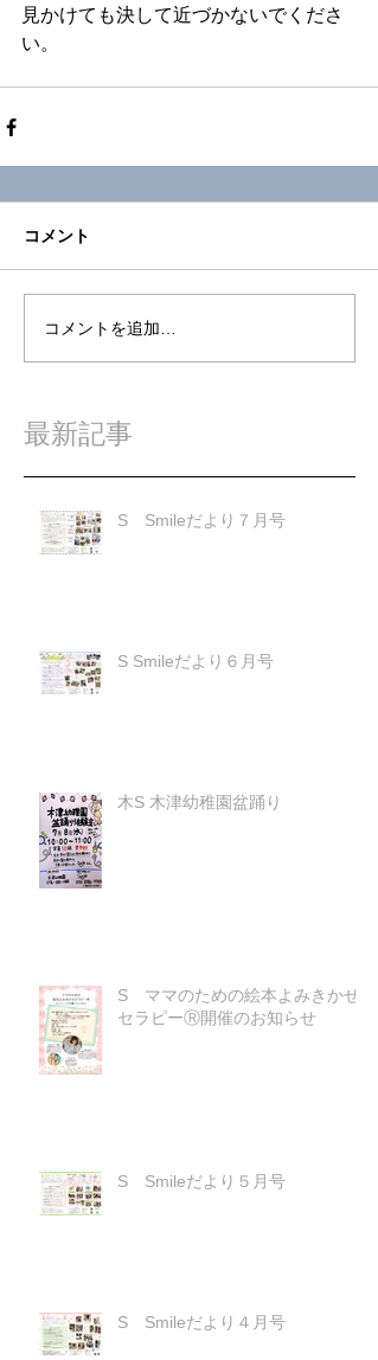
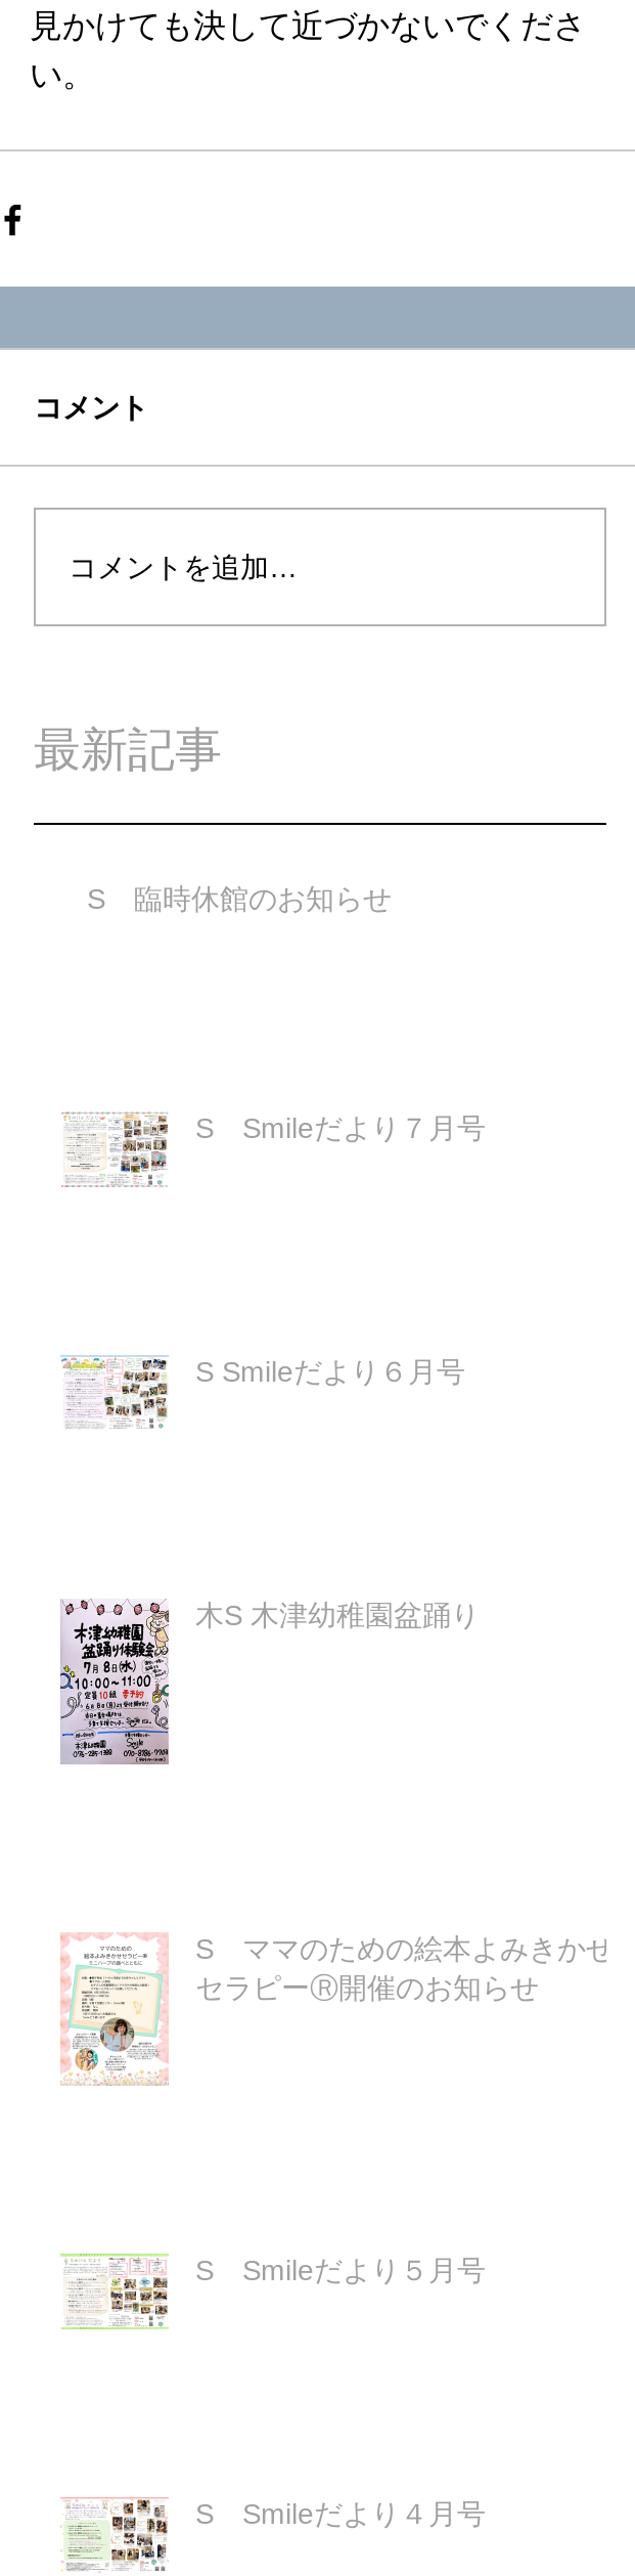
none -> [87,882,392,915] S 臨時休館のお知らせ

